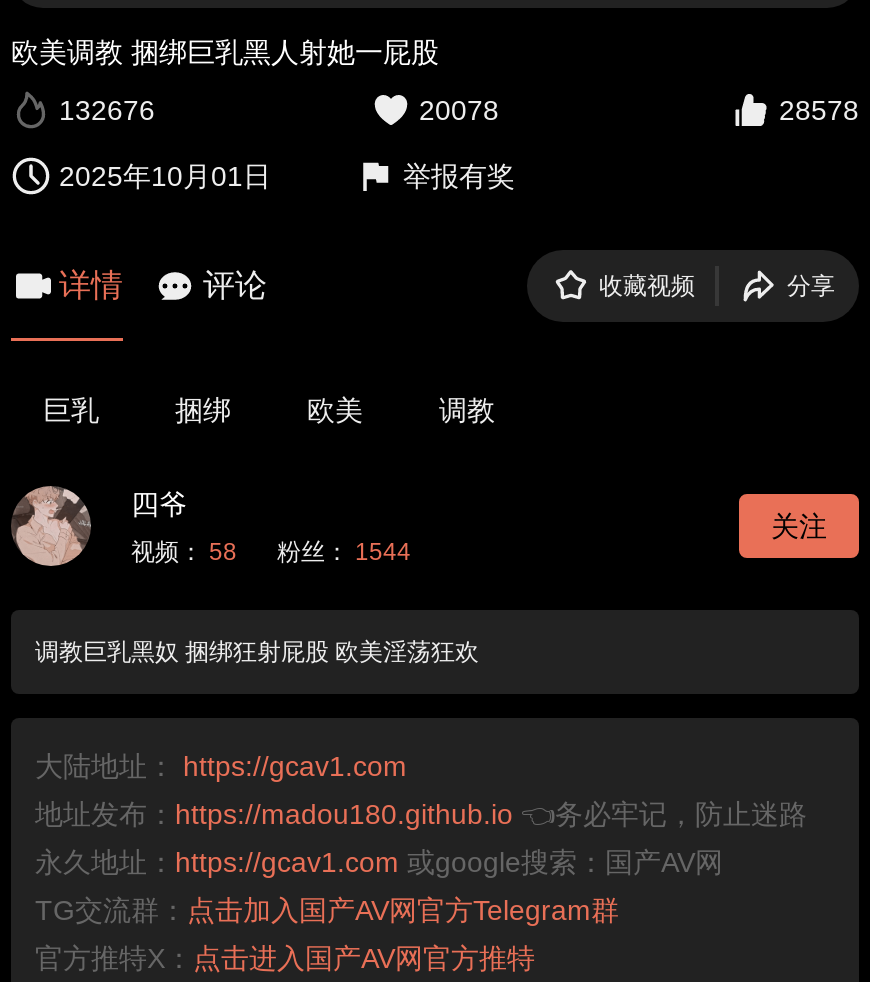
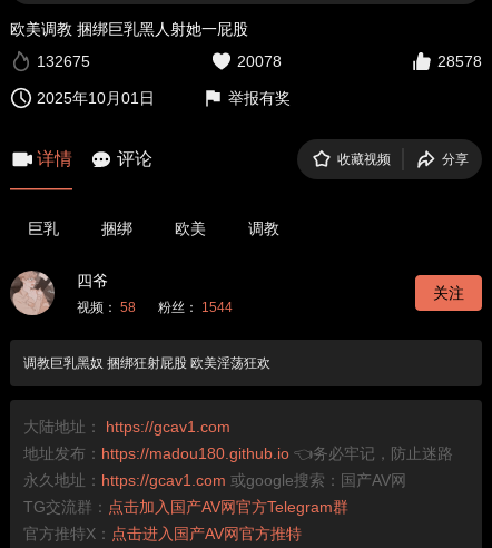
[59,93,155,125] 132676 -> [37,52,90,70] 132675

